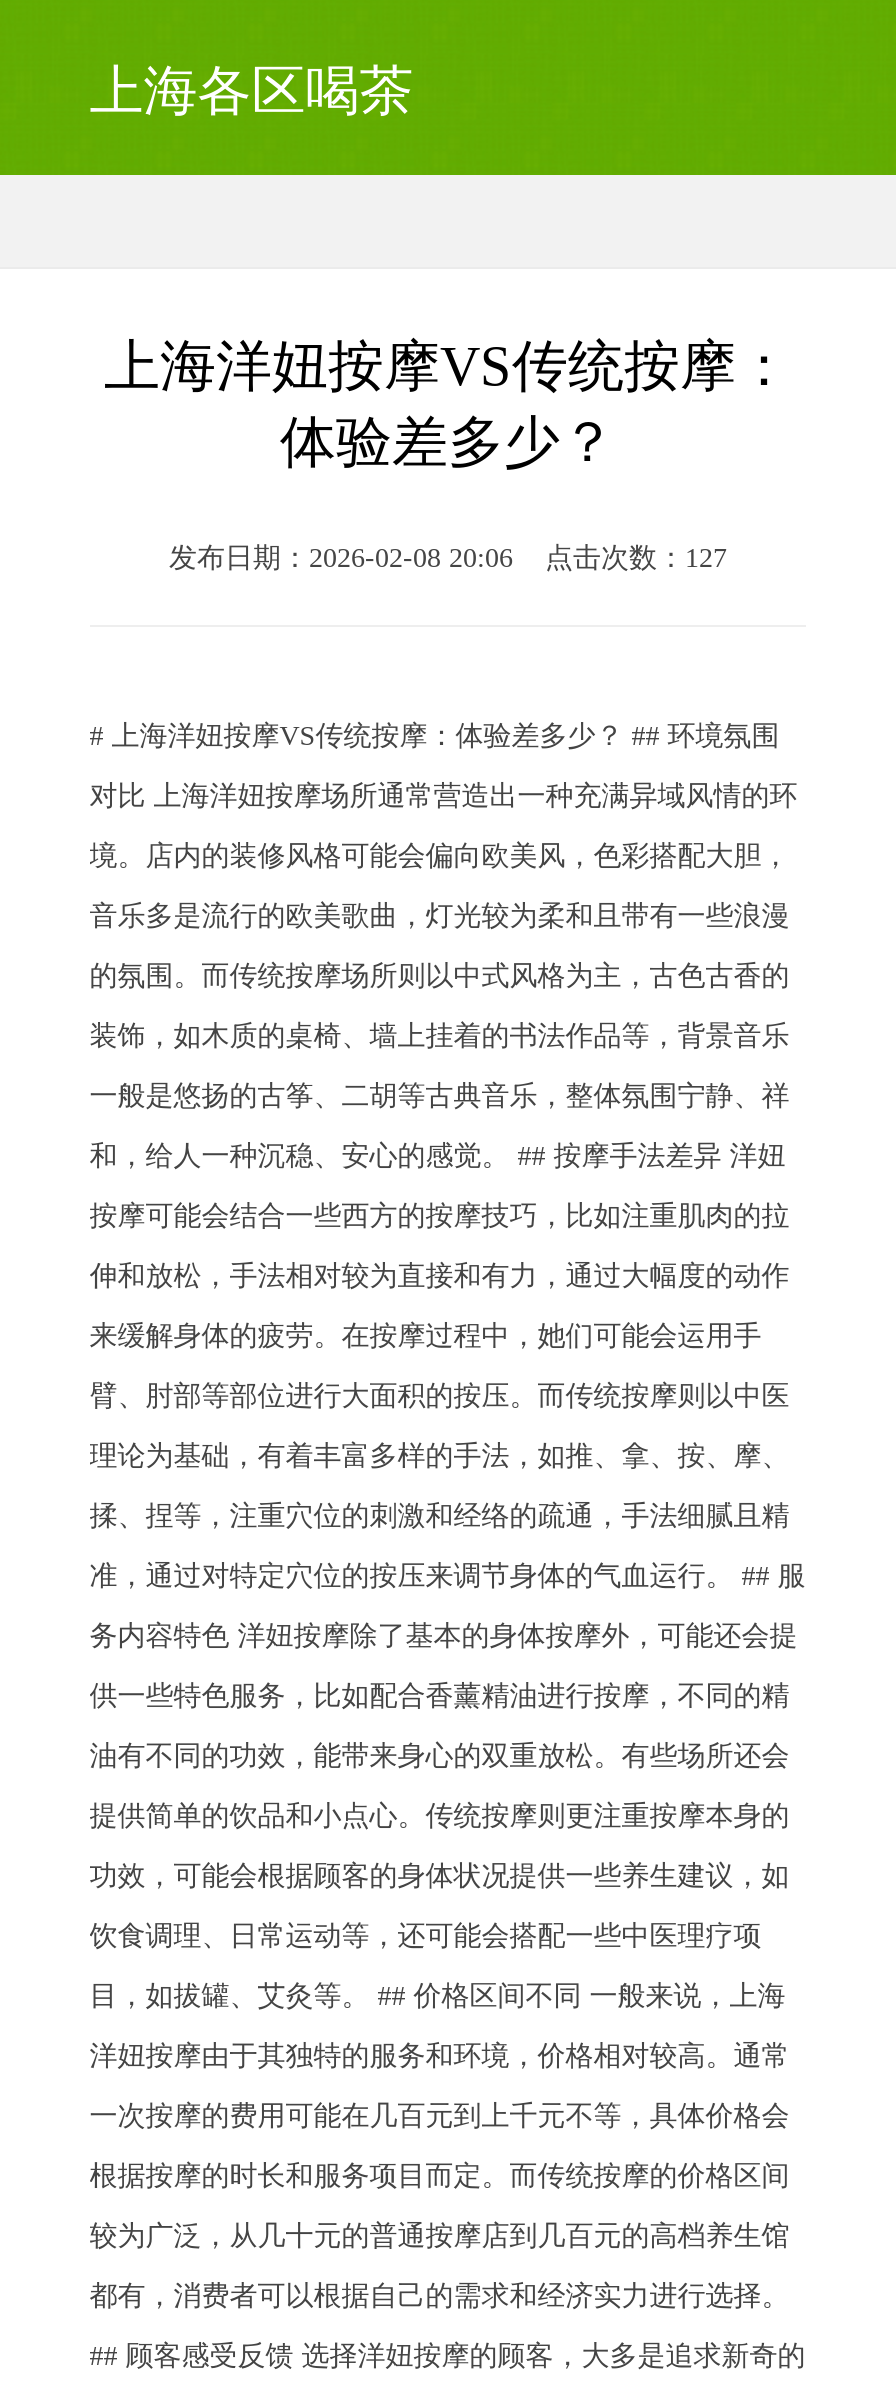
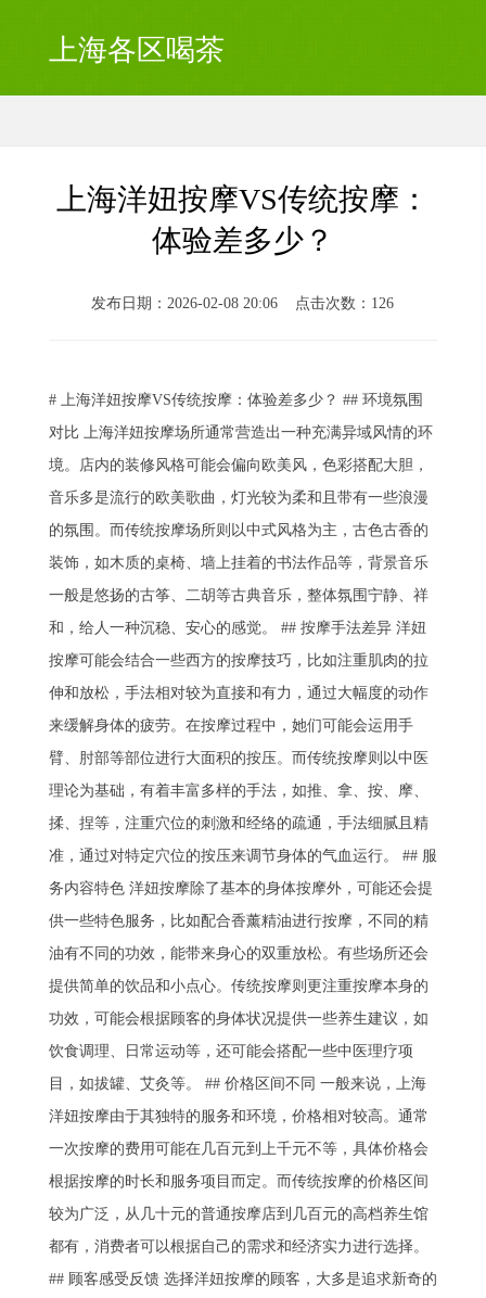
[169,543,727,573] 发布日期：2026-02-08 20:06 点击次数：127 -> [92,295,394,311] 发布日期：2026-02-08 20:06 点击次数：126

